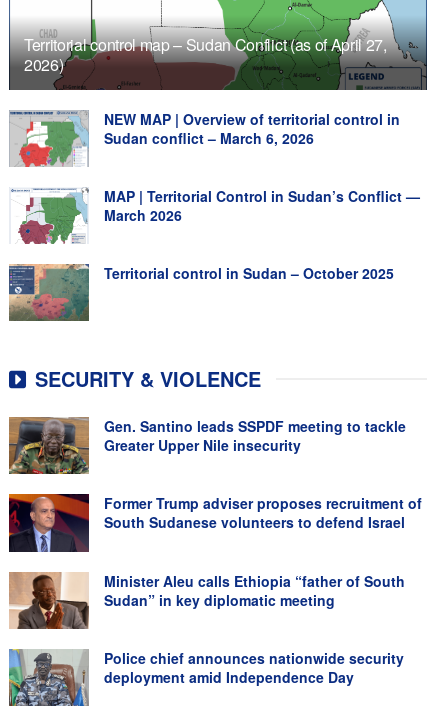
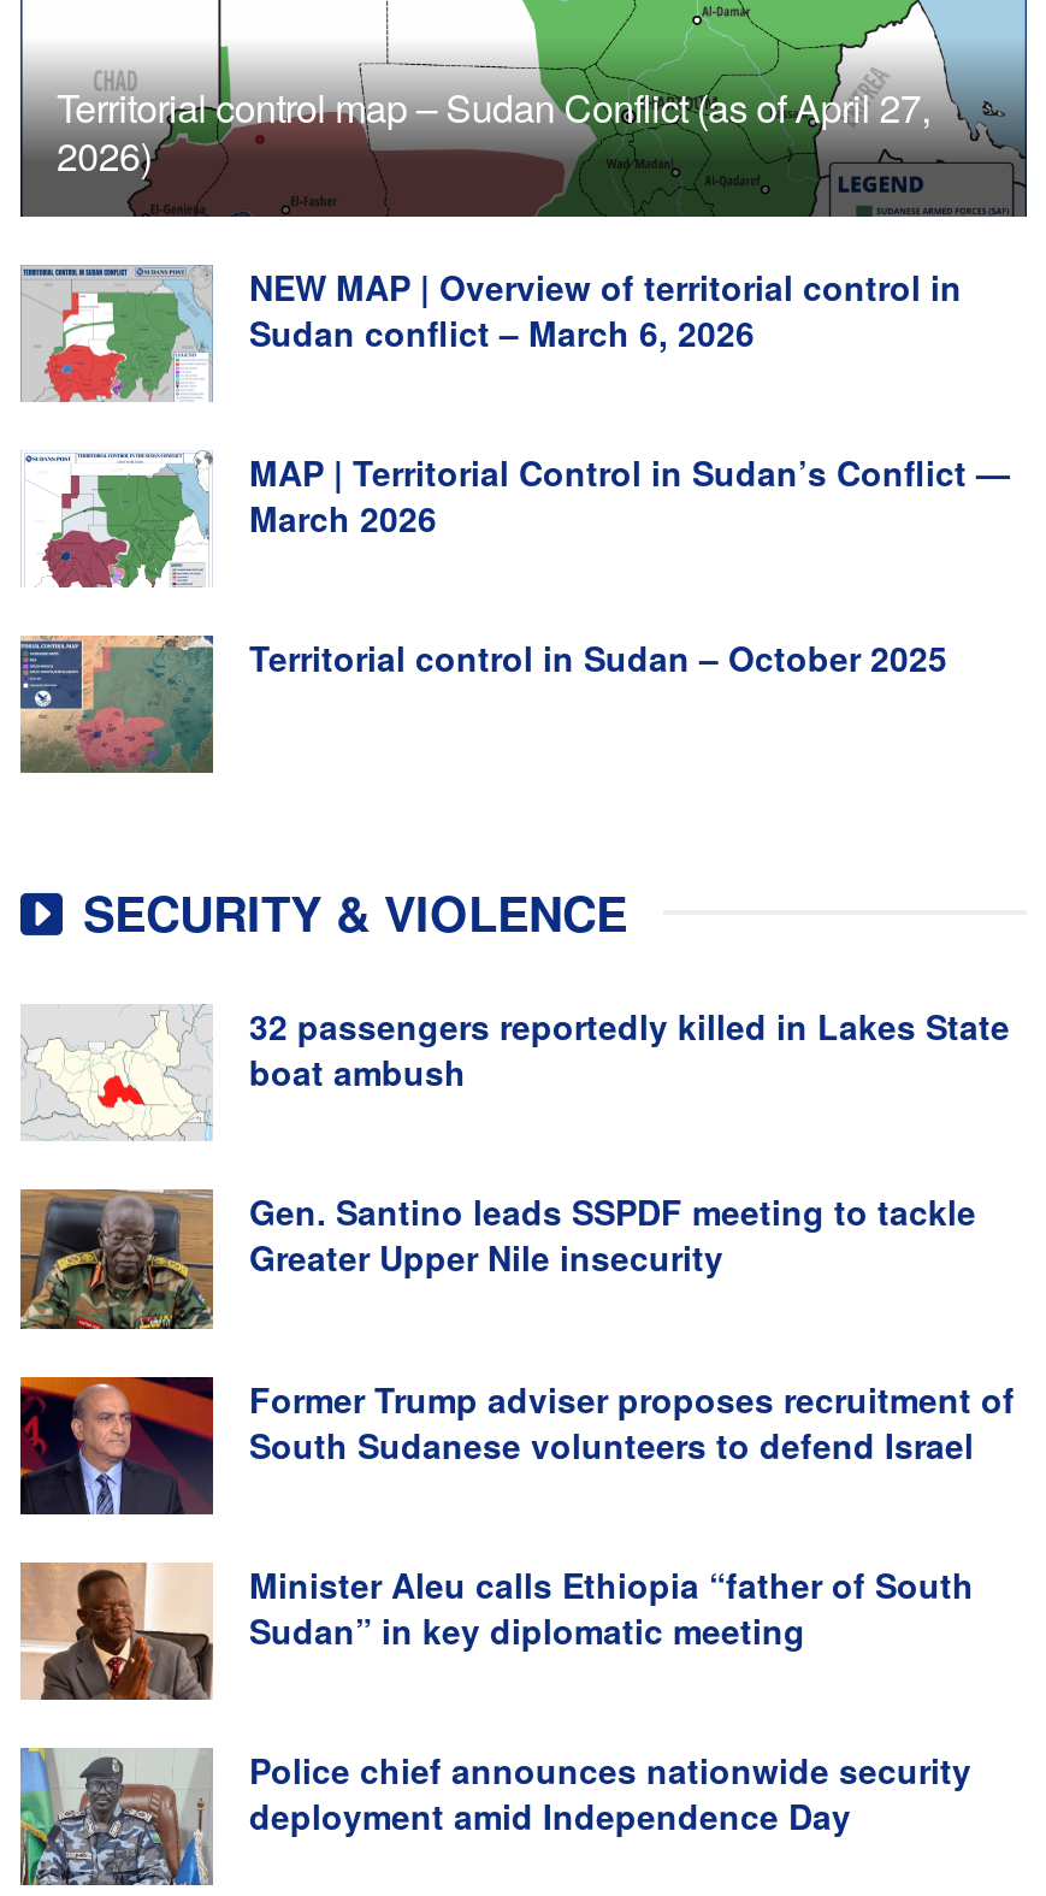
none -> [20,1002,1010,1141] [image] | 32 passengers reportedly killed in Lakes State | boat ambush

